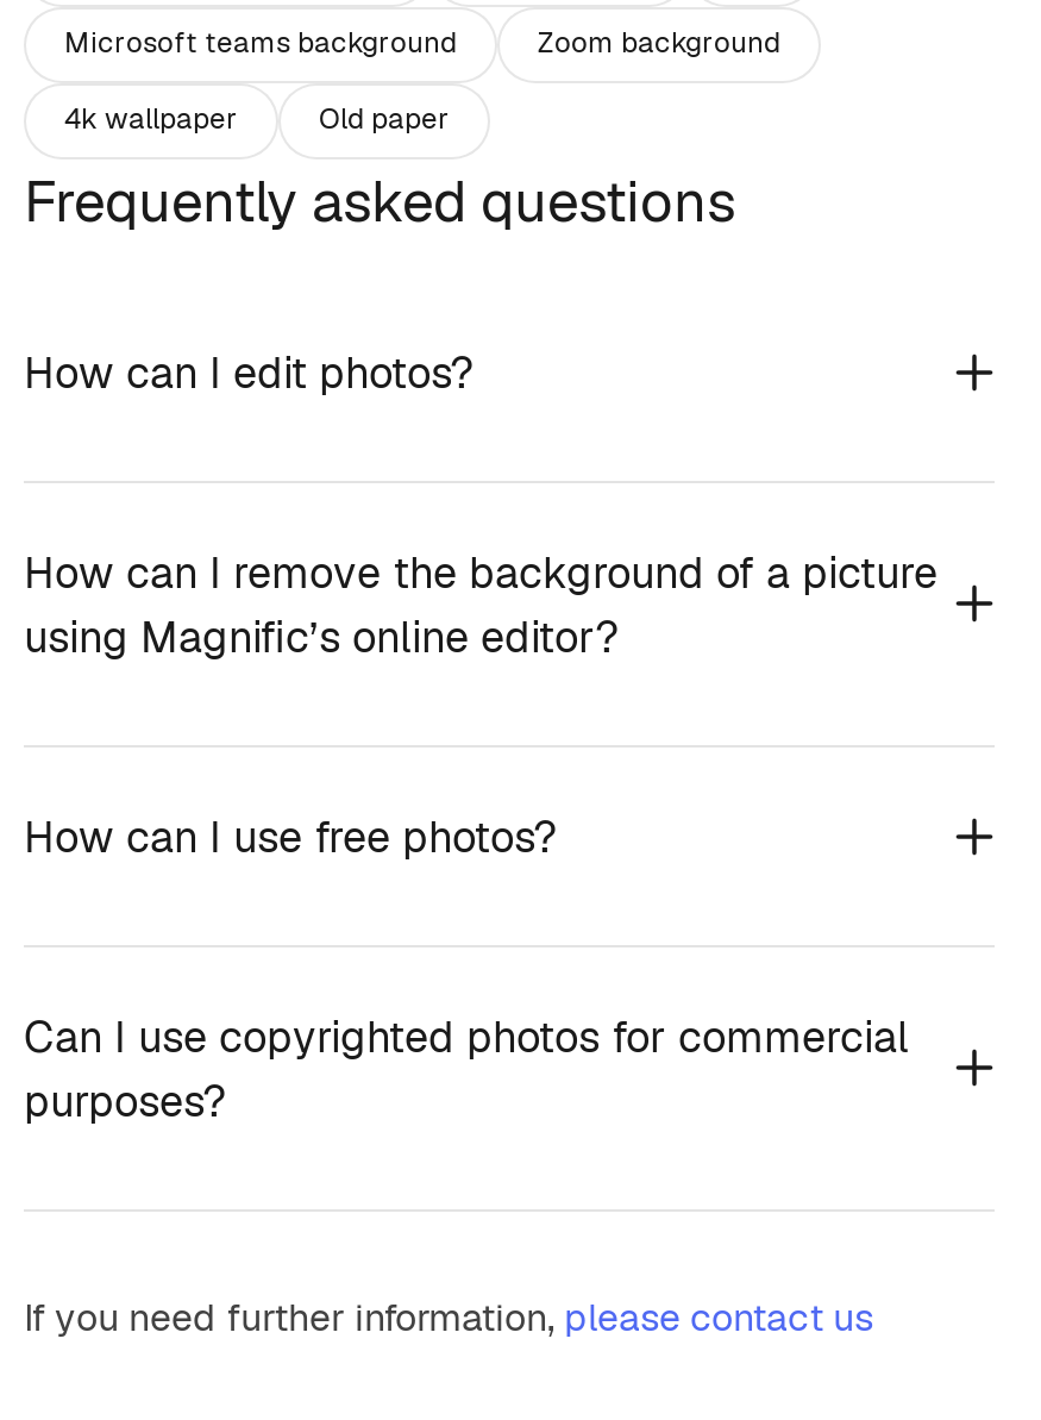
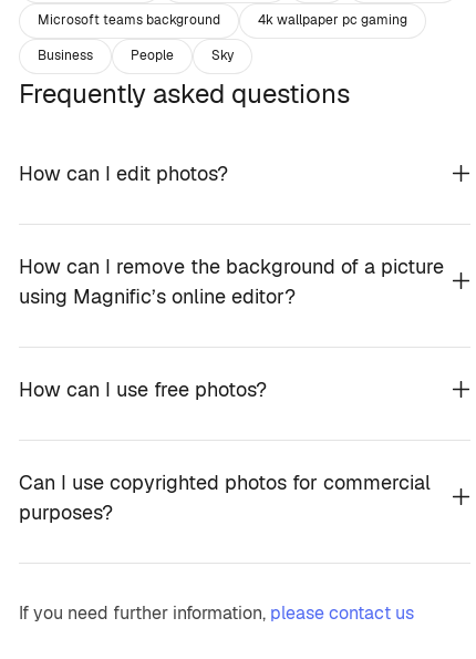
[538,25,780,63] Zoom background -> [258,12,407,29] 4k wallpaper pc gaming
[64,101,450,139] 4k wallpaper | Old paper -> [38,47,234,65] Business | People | Sky

